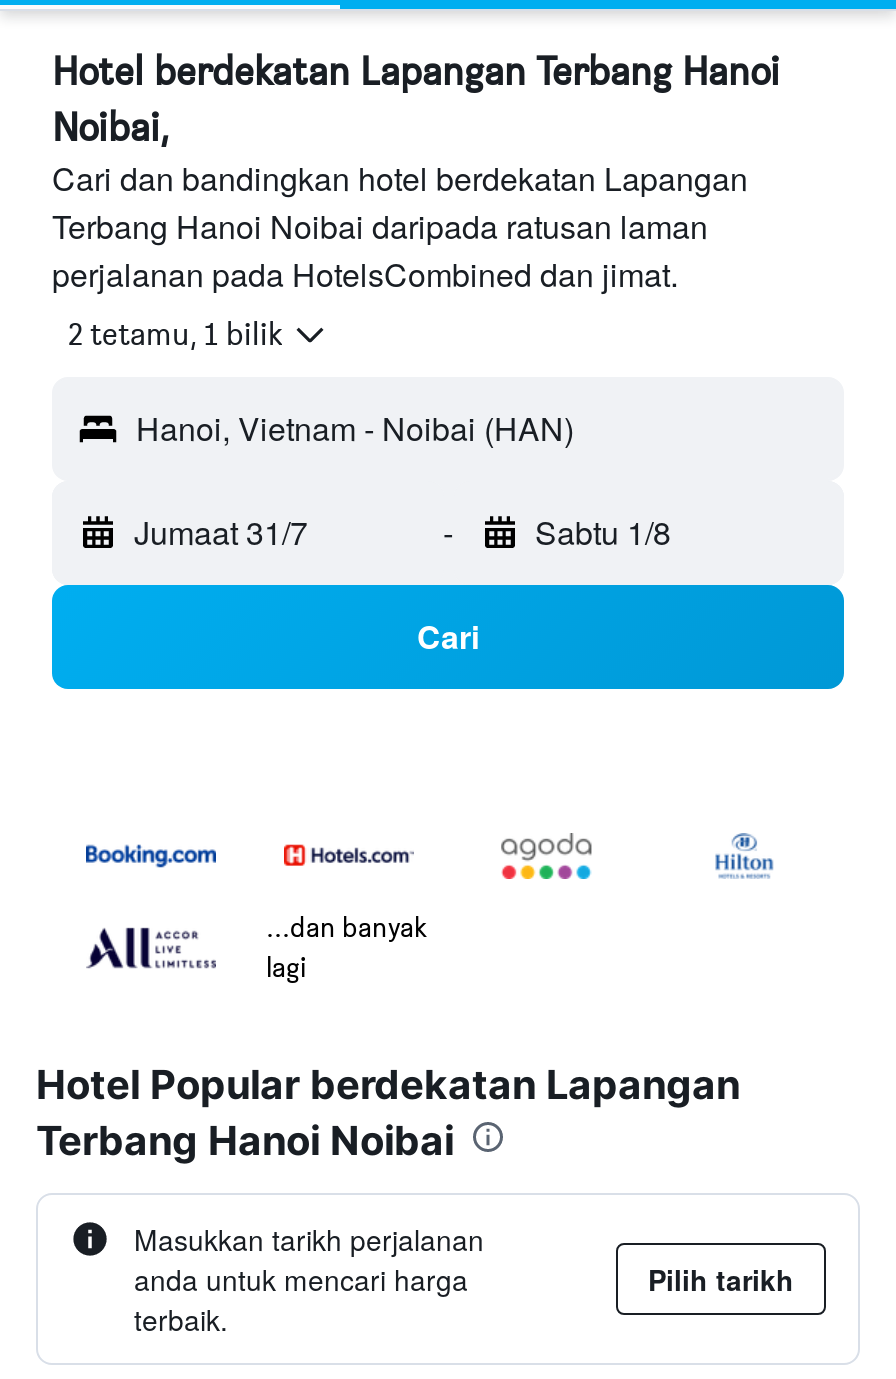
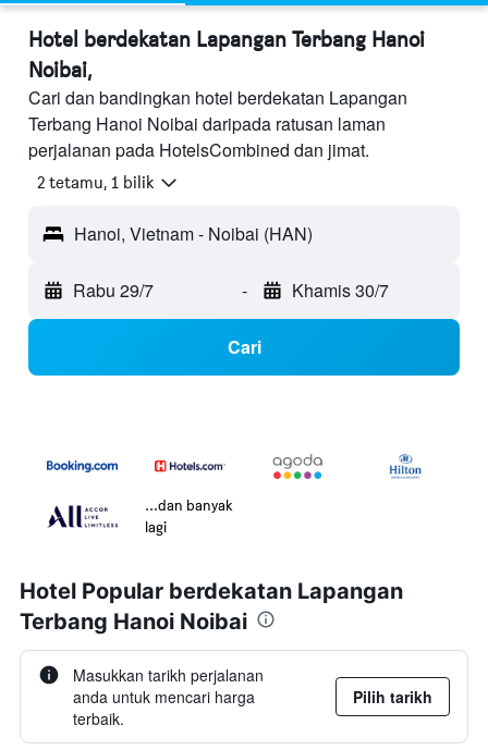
[134,509,308,555] Jumaat 31/7 -> [73,278,154,303] Rabu 29/7
[535,509,671,555] Sabtu 1/8 -> [291,278,388,303] Khamis 30/7

